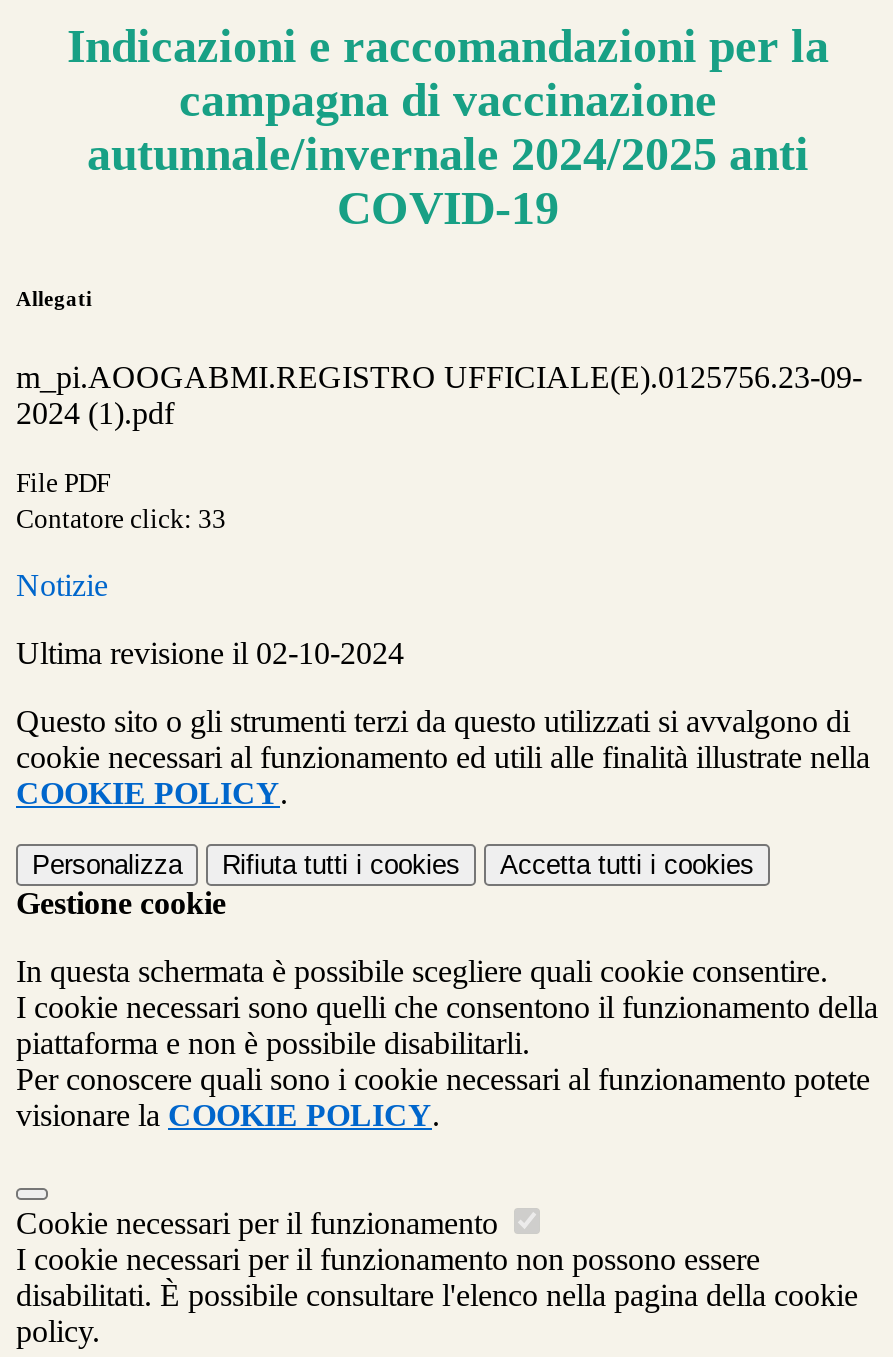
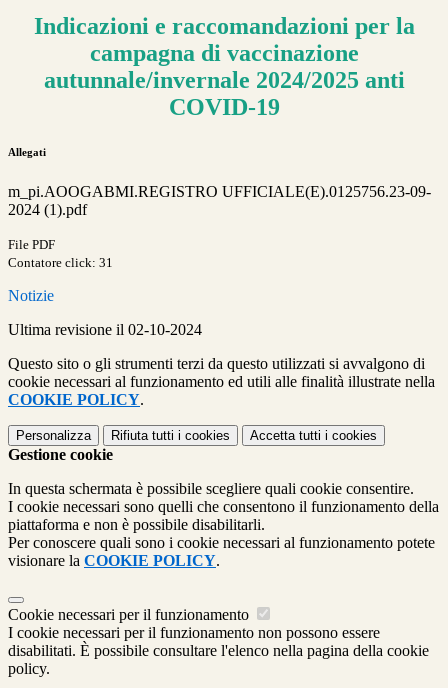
[16,504,226,534] Contatore click: 33 -> [8,255,113,270] Contatore click: 31

